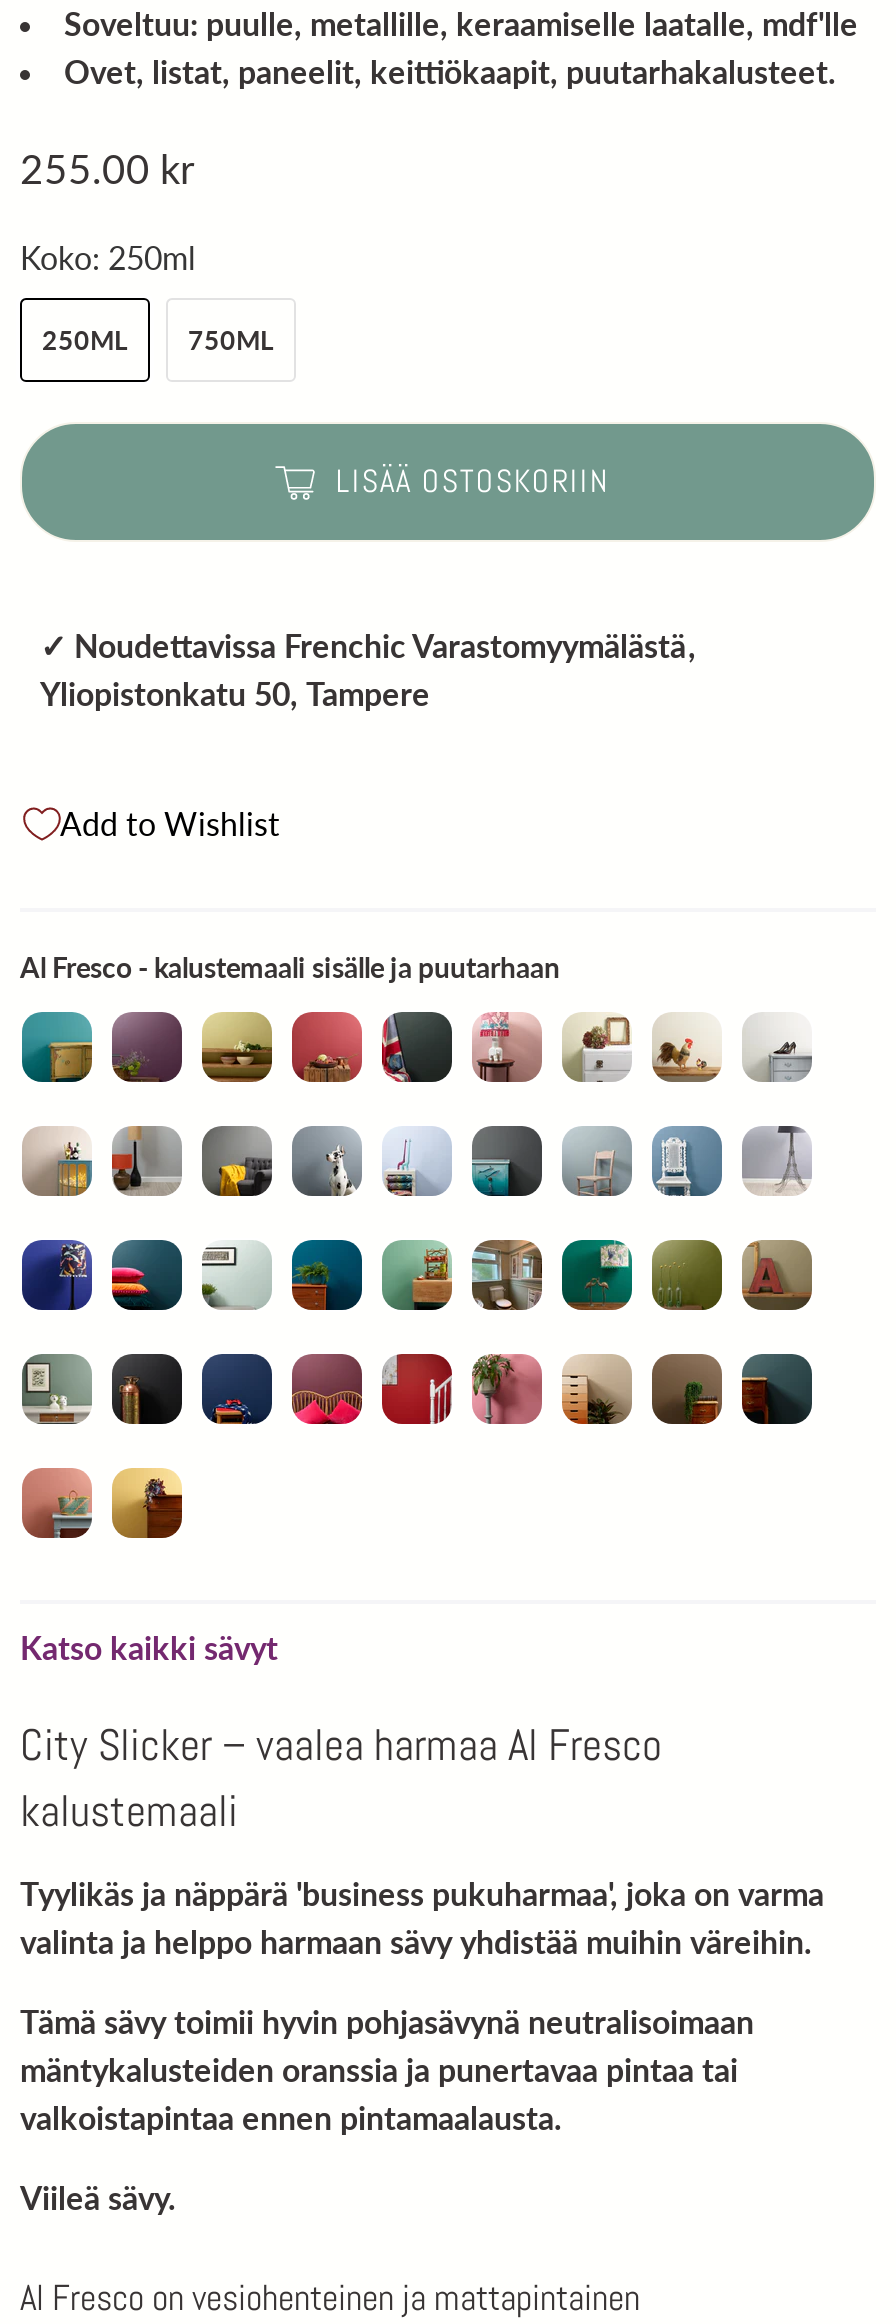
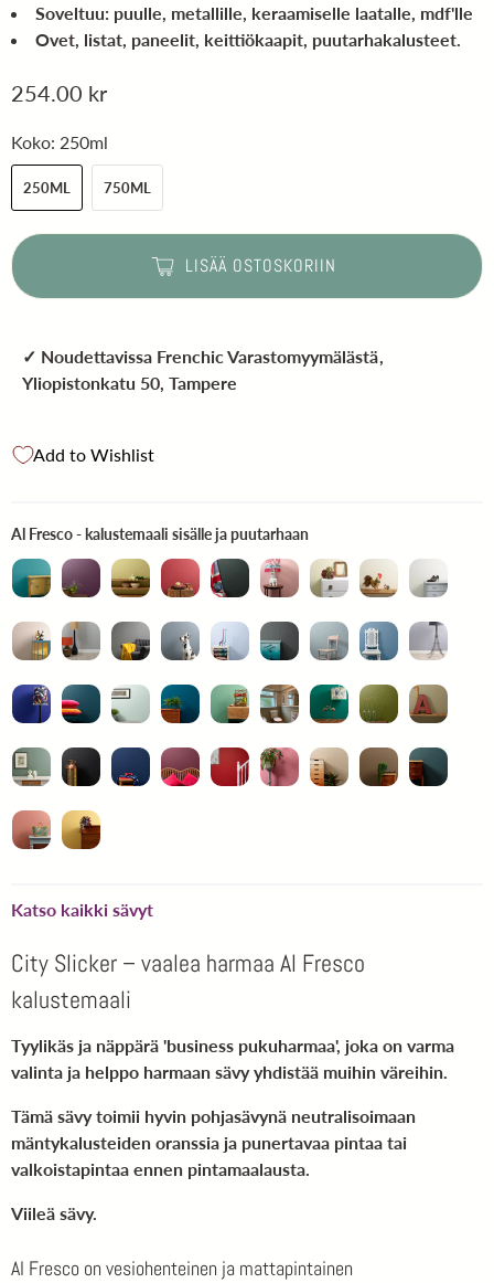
[20,145,194,193] 255.00 kr -> [11,80,107,107] 254.00 kr

